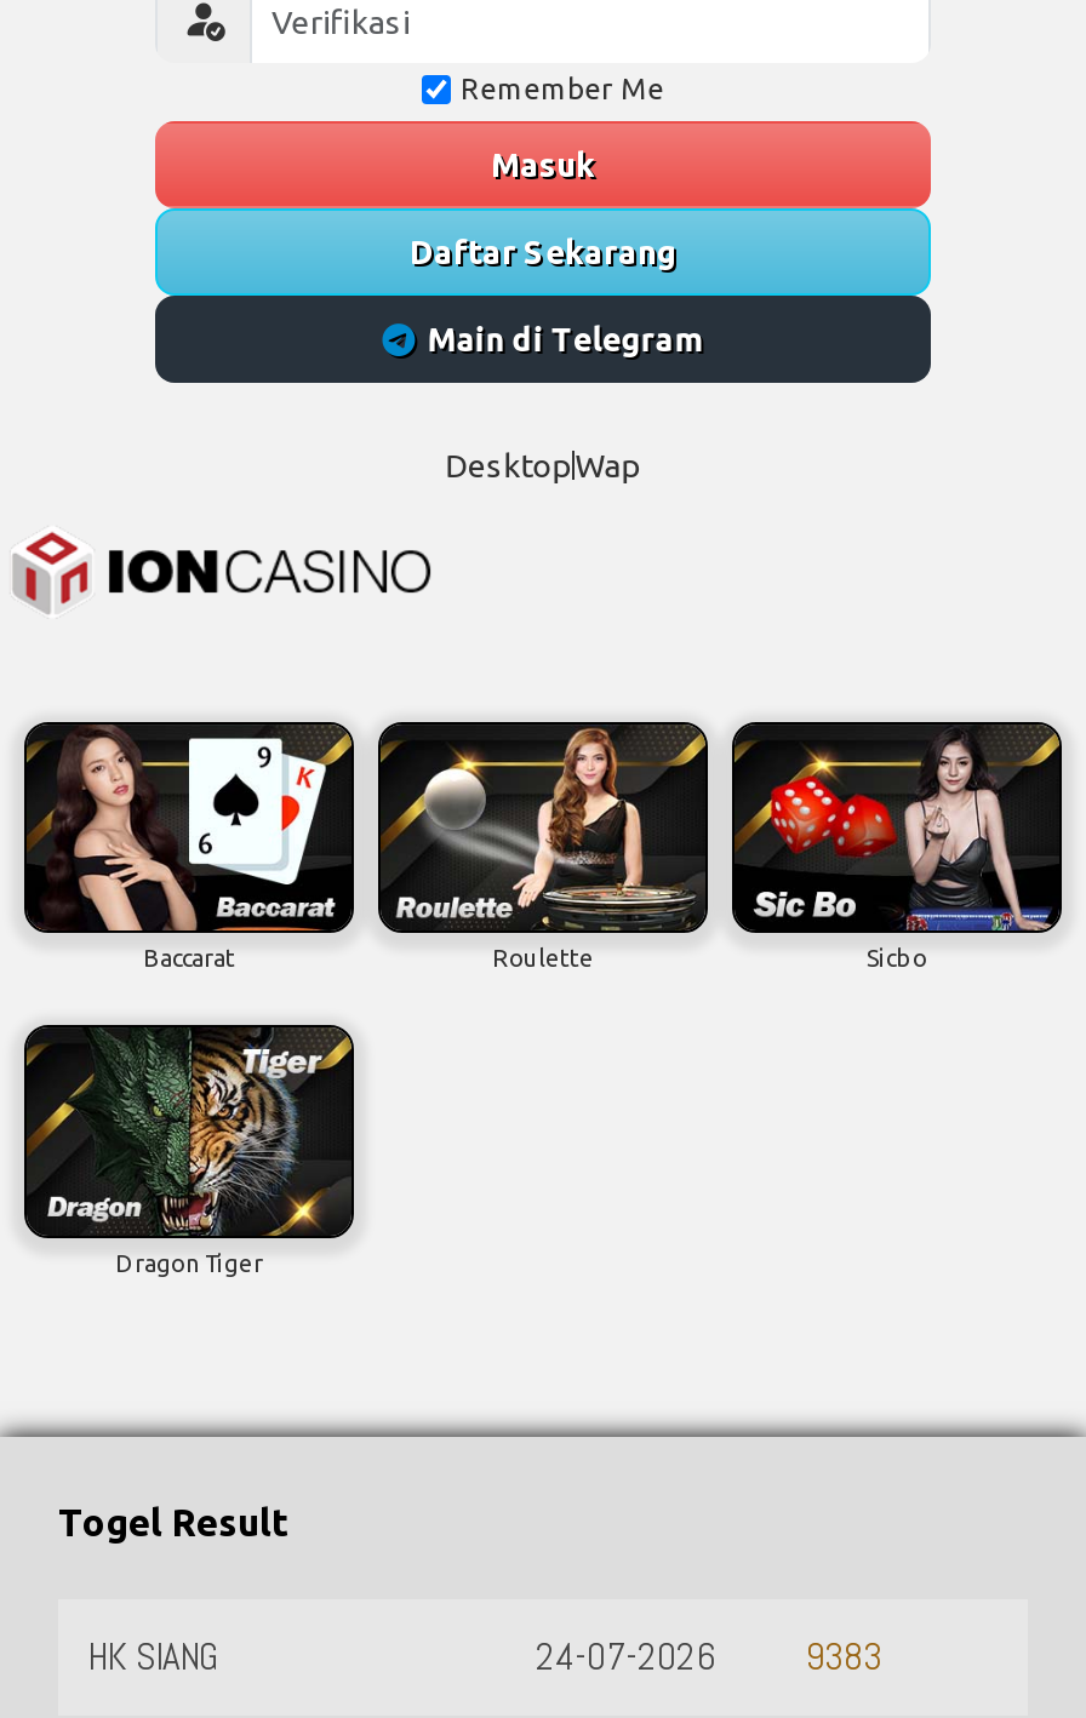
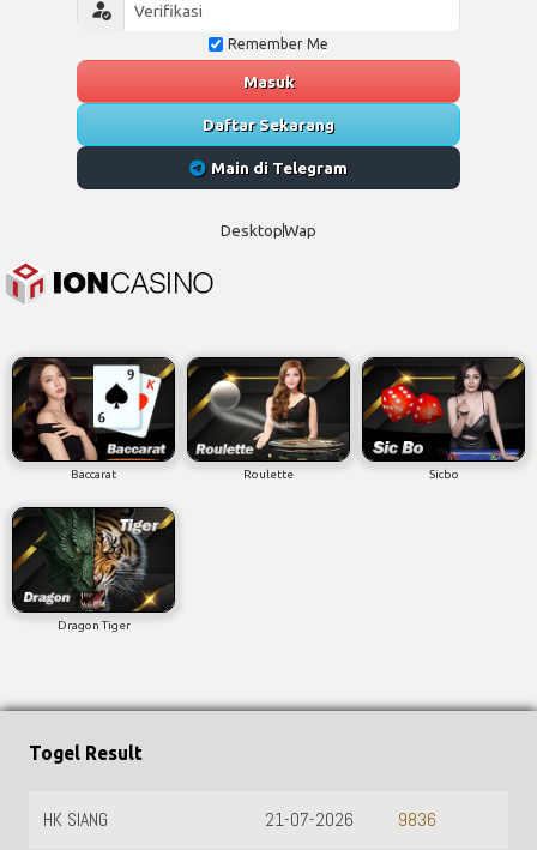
[536,1633,715,1681] 24-07-2026 -> [265,808,354,832] 21-07-2026
[805,1634,882,1683] 9383 -> [398,809,436,832] 9836

